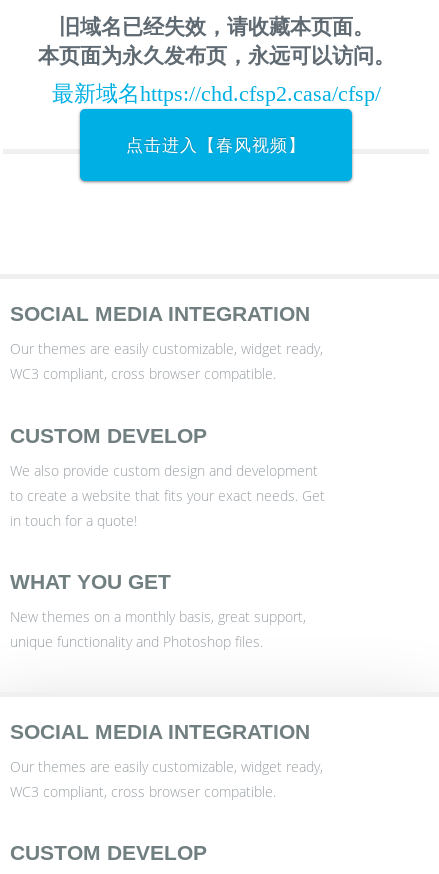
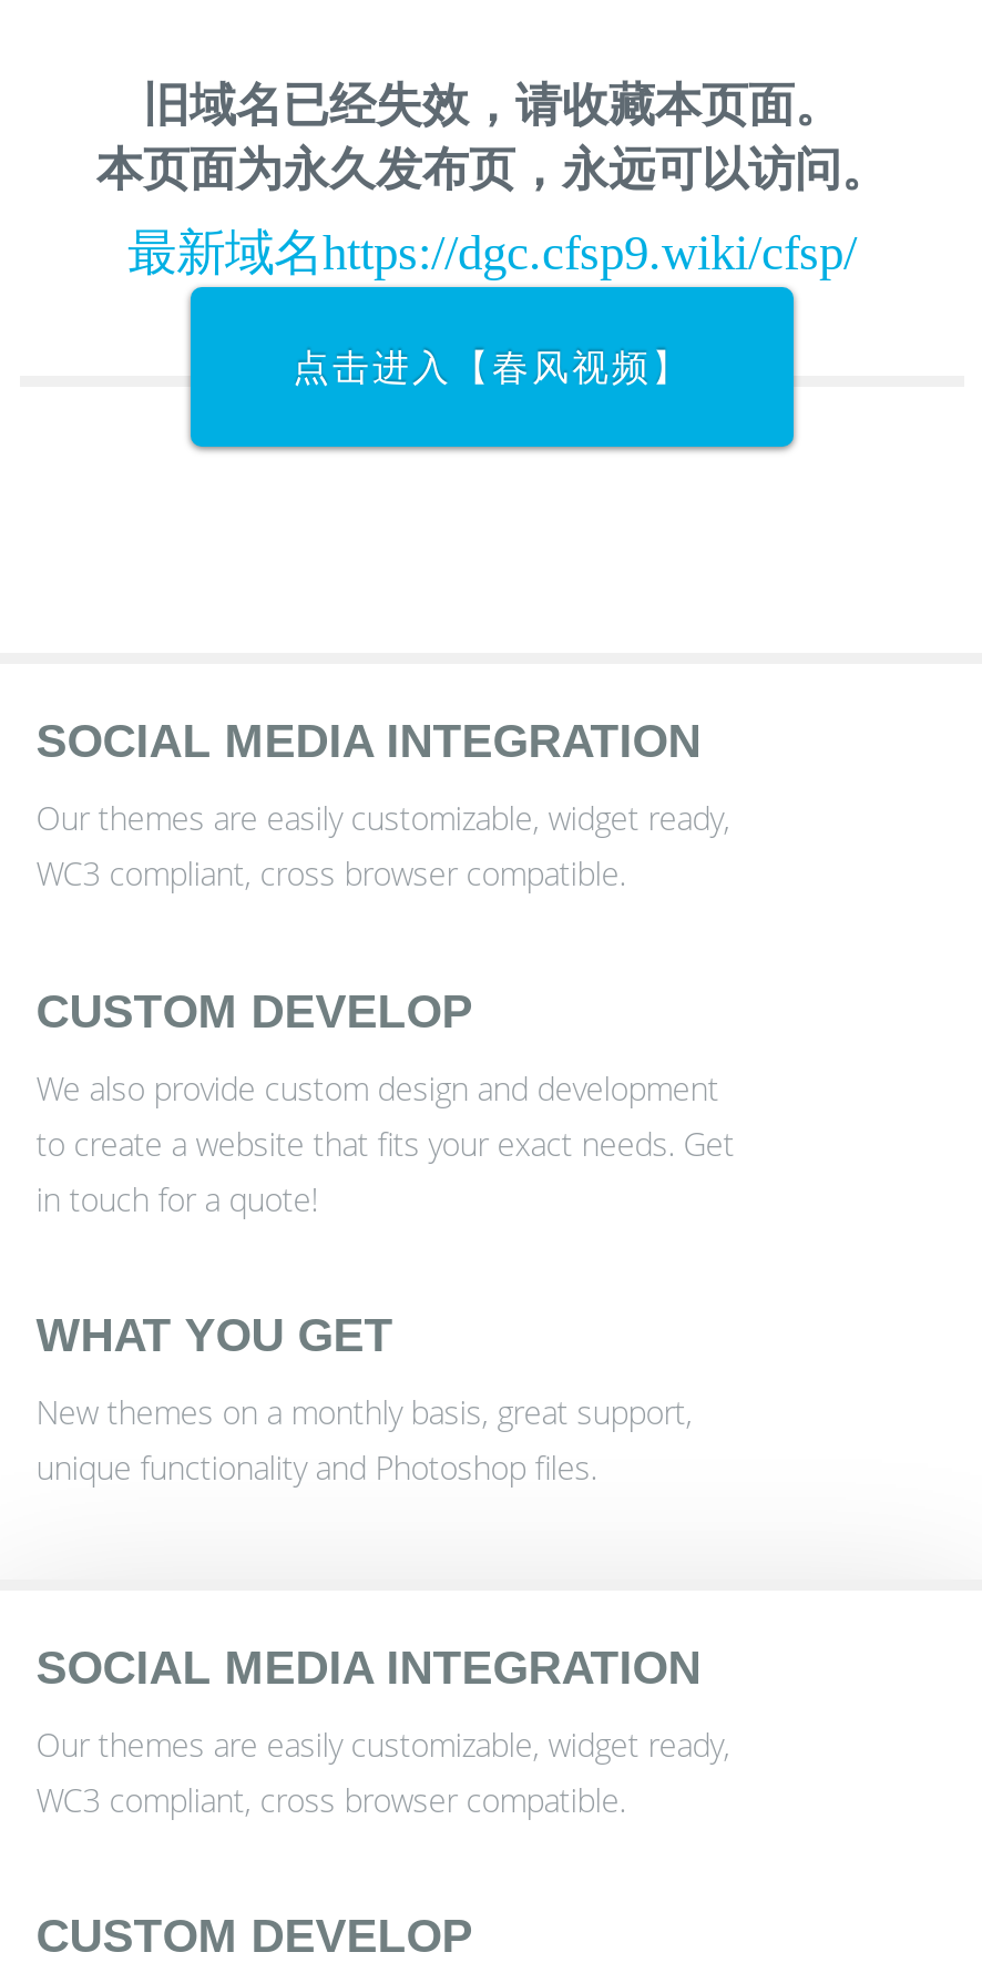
[51,81,380,106] 最新域名https://chd.cfsp2.casa/cfsp/ -> [127,226,857,281] 最新域名https://dgc.cfsp9.wiki/cfsp/

